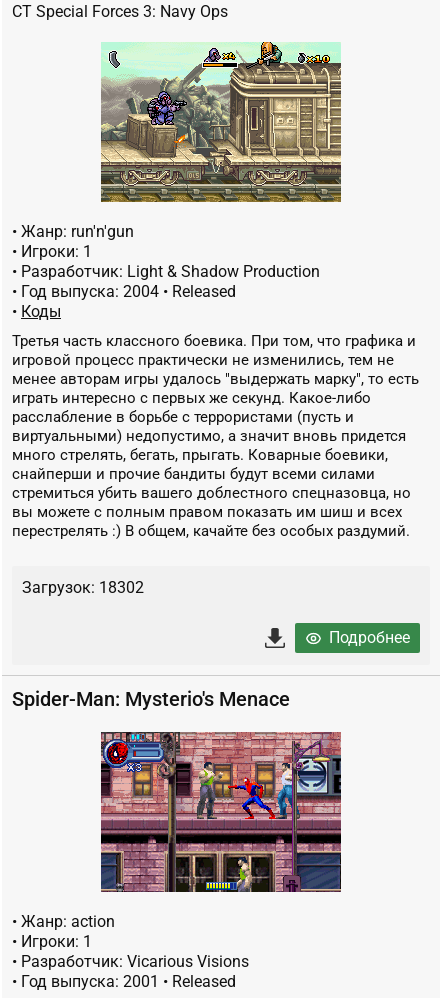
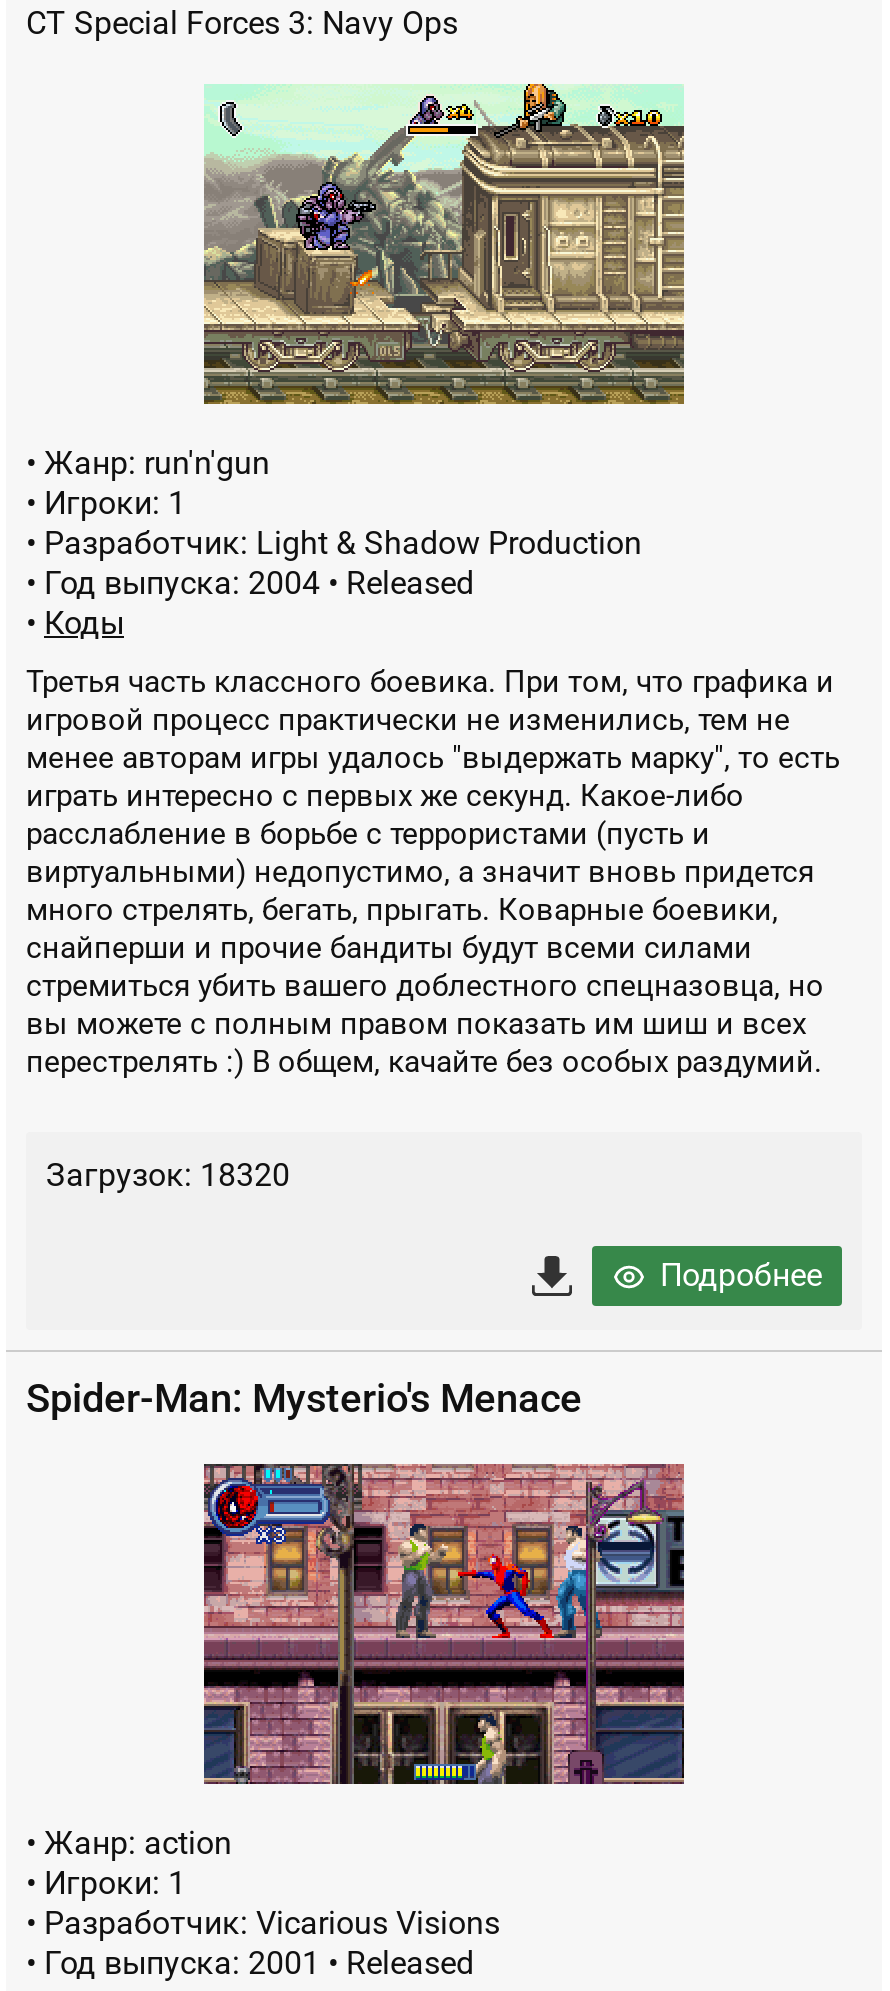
[22,578,144,597] Загрузок: 18302 -> [46,1156,290,1194] Загрузок: 18320

